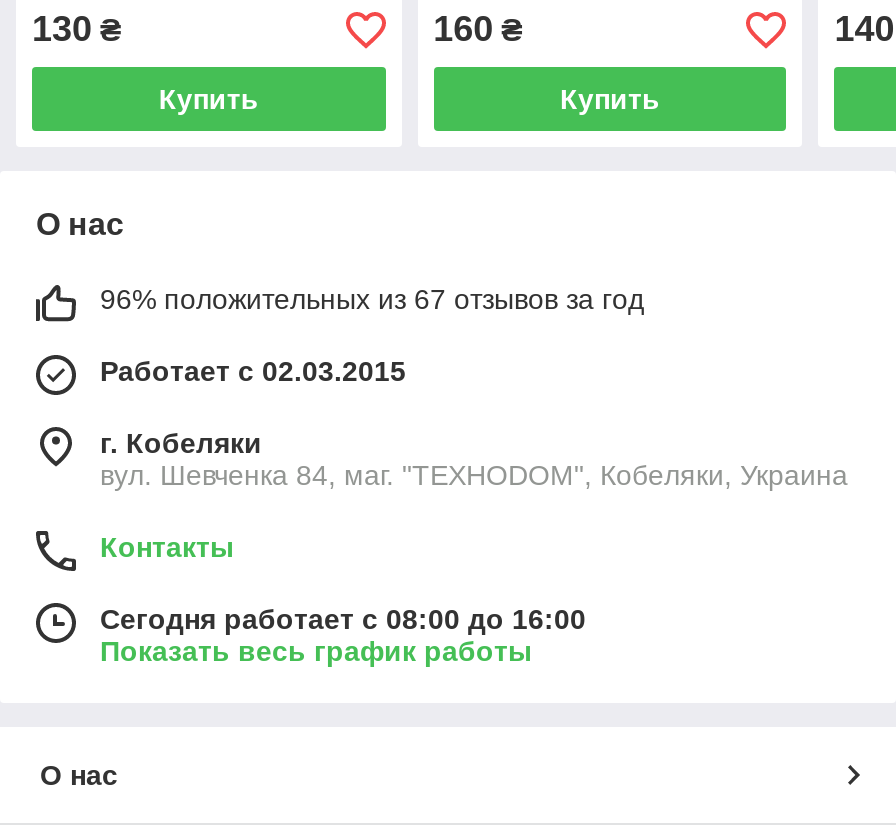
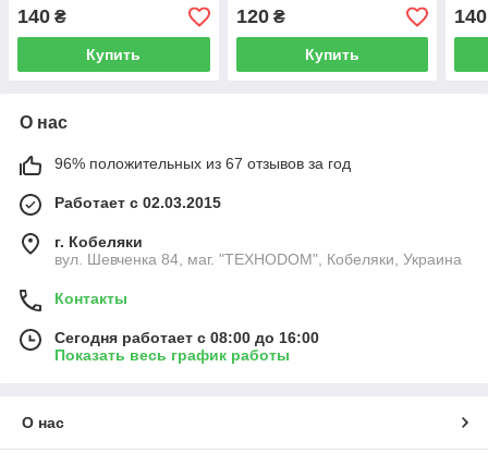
[32,10,122,50] 130 ₴ -> [17,6,66,28] 140 ₴
[433,10,523,50] 160 ₴ -> [236,6,285,28] 120 ₴

